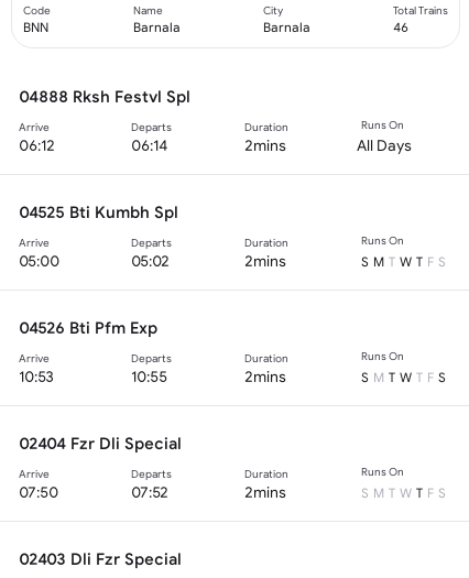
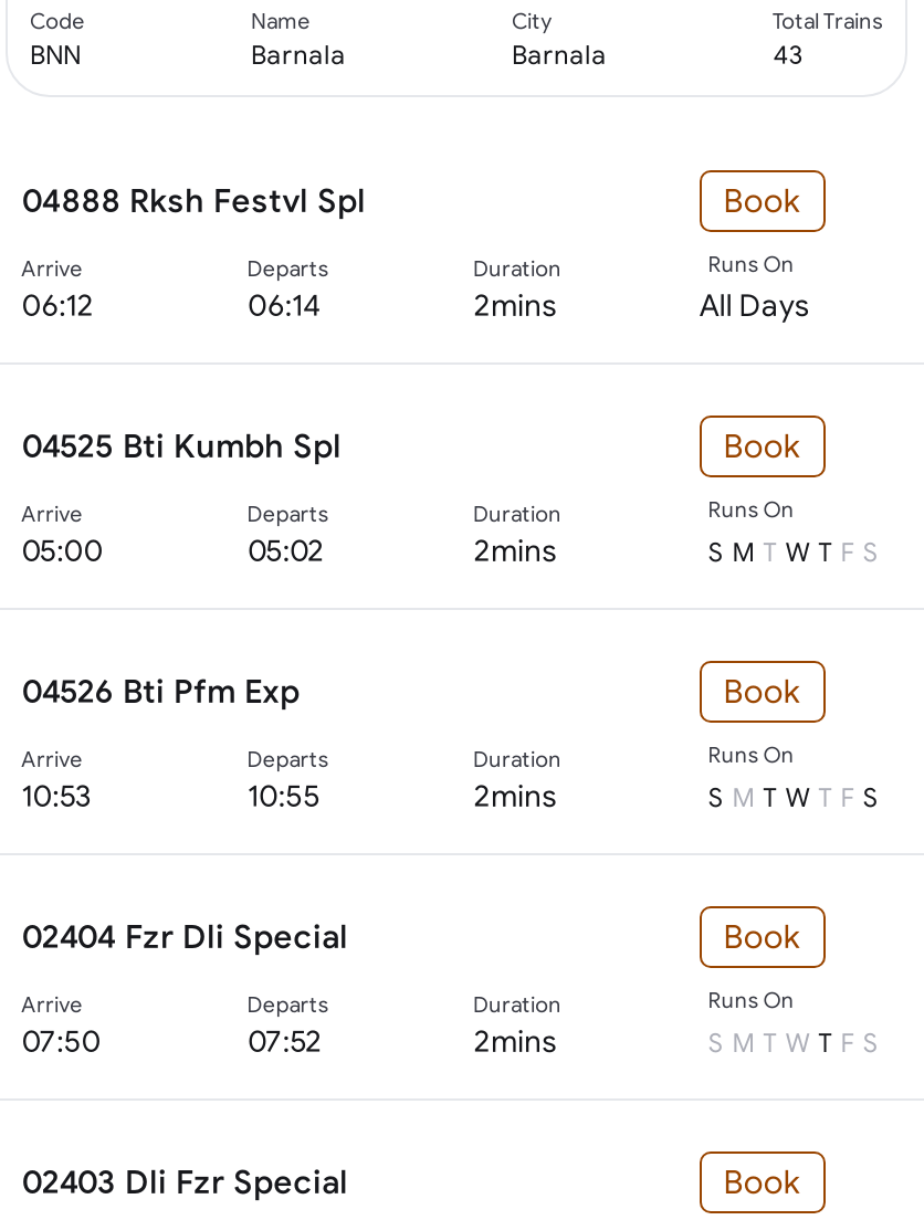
[393,20,408,34] 46 -> [773,40,804,69] 43
none -> [724,182,801,219] Book
none -> [724,427,801,465] Book
none -> [724,672,801,710] Book
none -> [724,918,801,955] Book
none -> [724,1163,801,1201] Book

